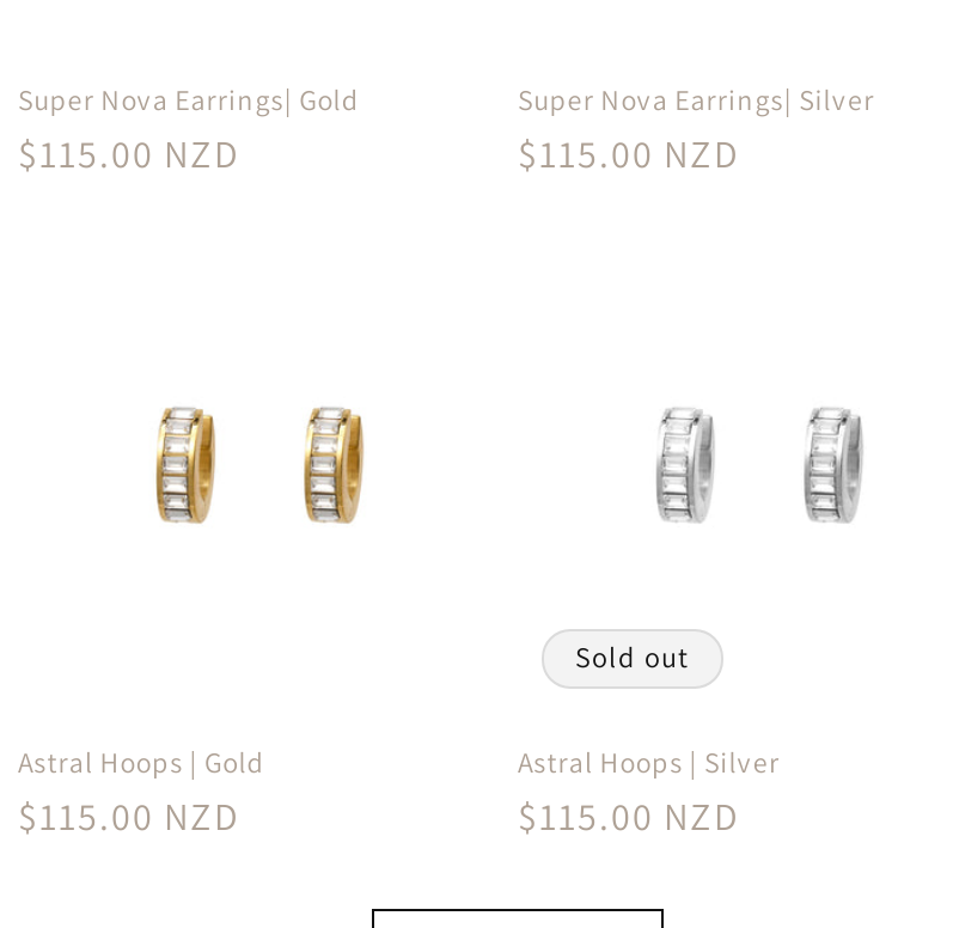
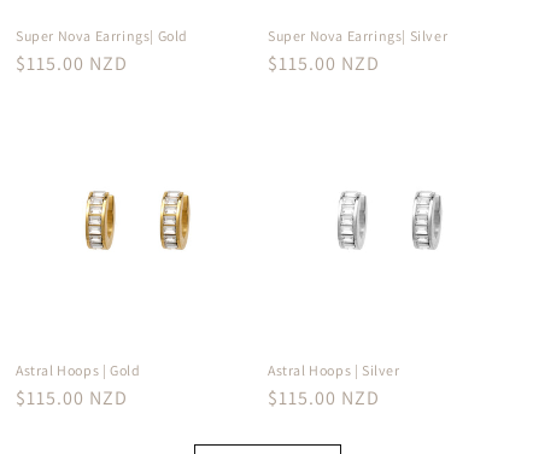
[575,640,690,676] Sold out -> none

